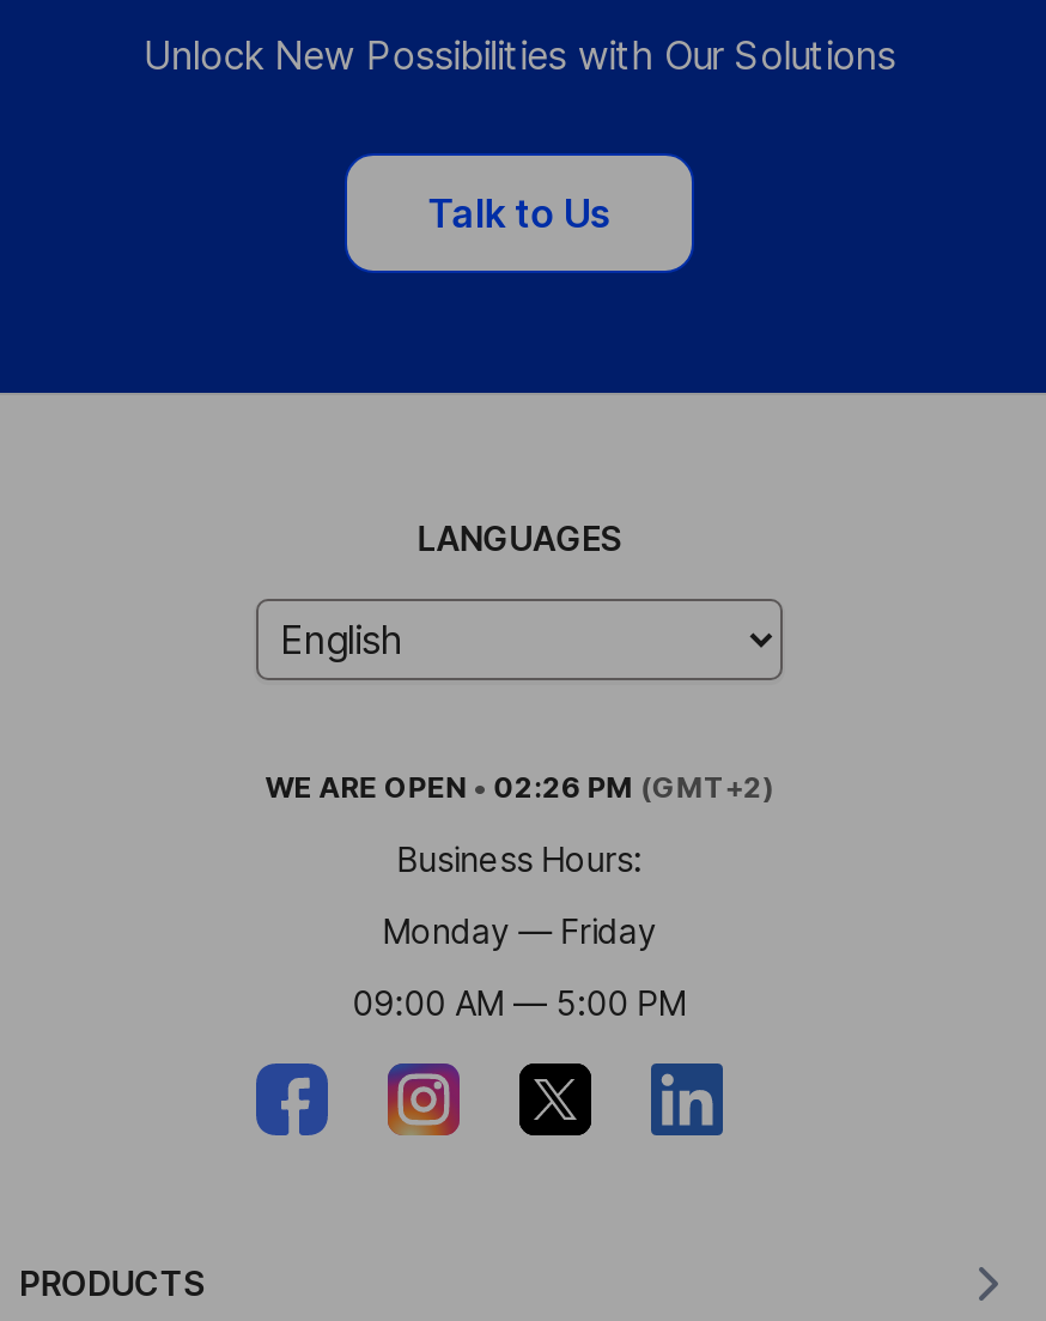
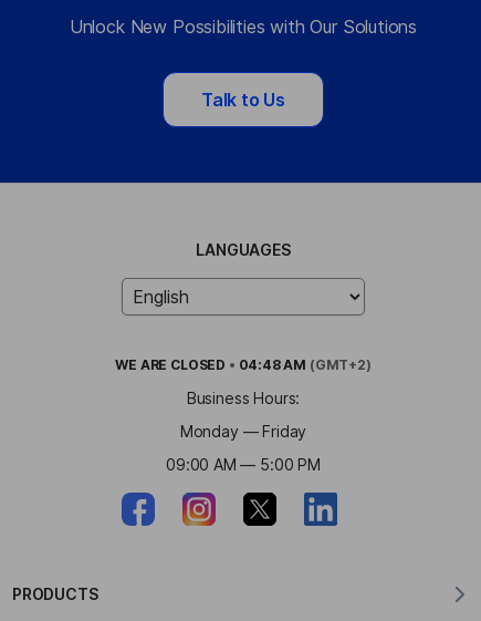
[265,770,774,806] WE ARE OPEN • 02:26 PM (GMT+2) -> [115,357,371,373] WE ARE CLOSED • 04:48 AM (GMT+2)

